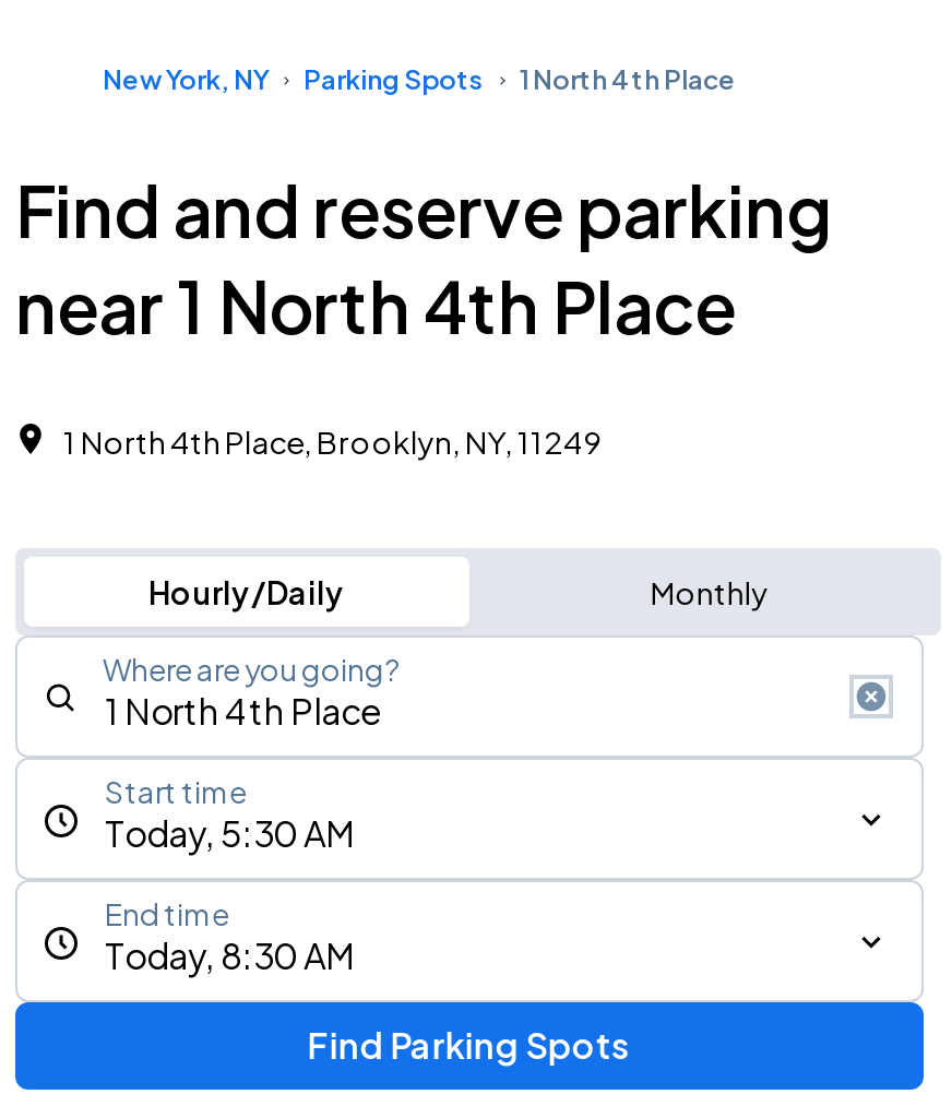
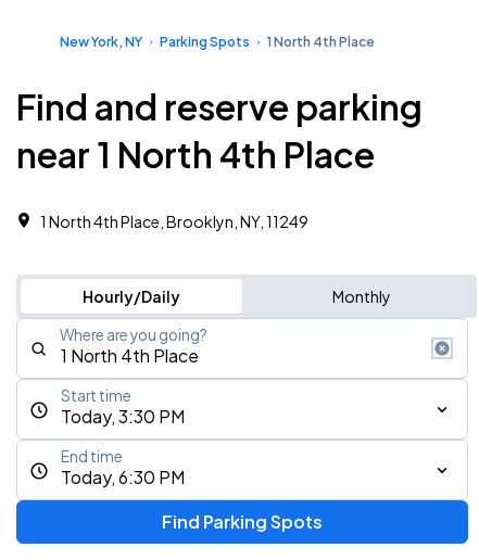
[105,810,354,856] Today, 5:30 AM -> [61,405,185,428] Today, 3:30 PM
[105,932,354,978] Today, 8:30 AM -> [61,466,185,488] Today, 6:30 PM

